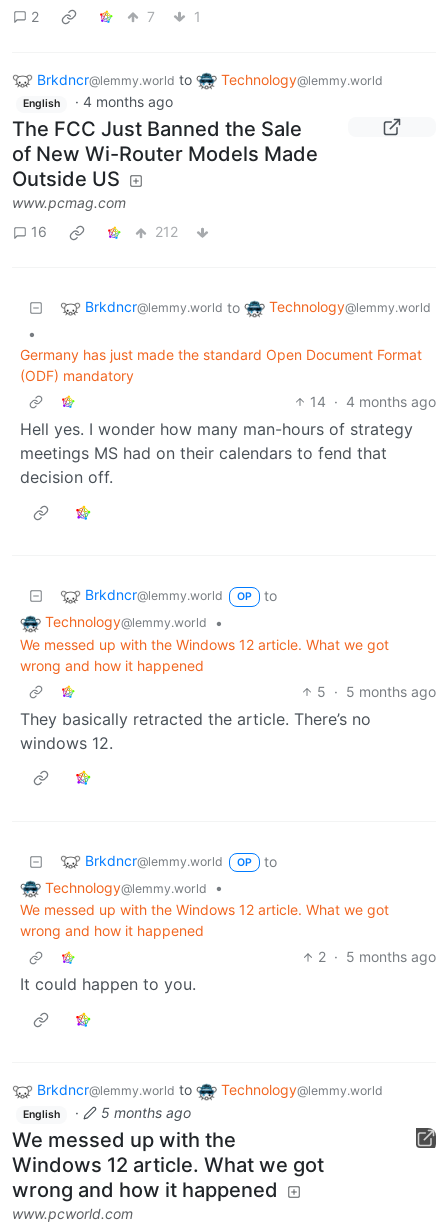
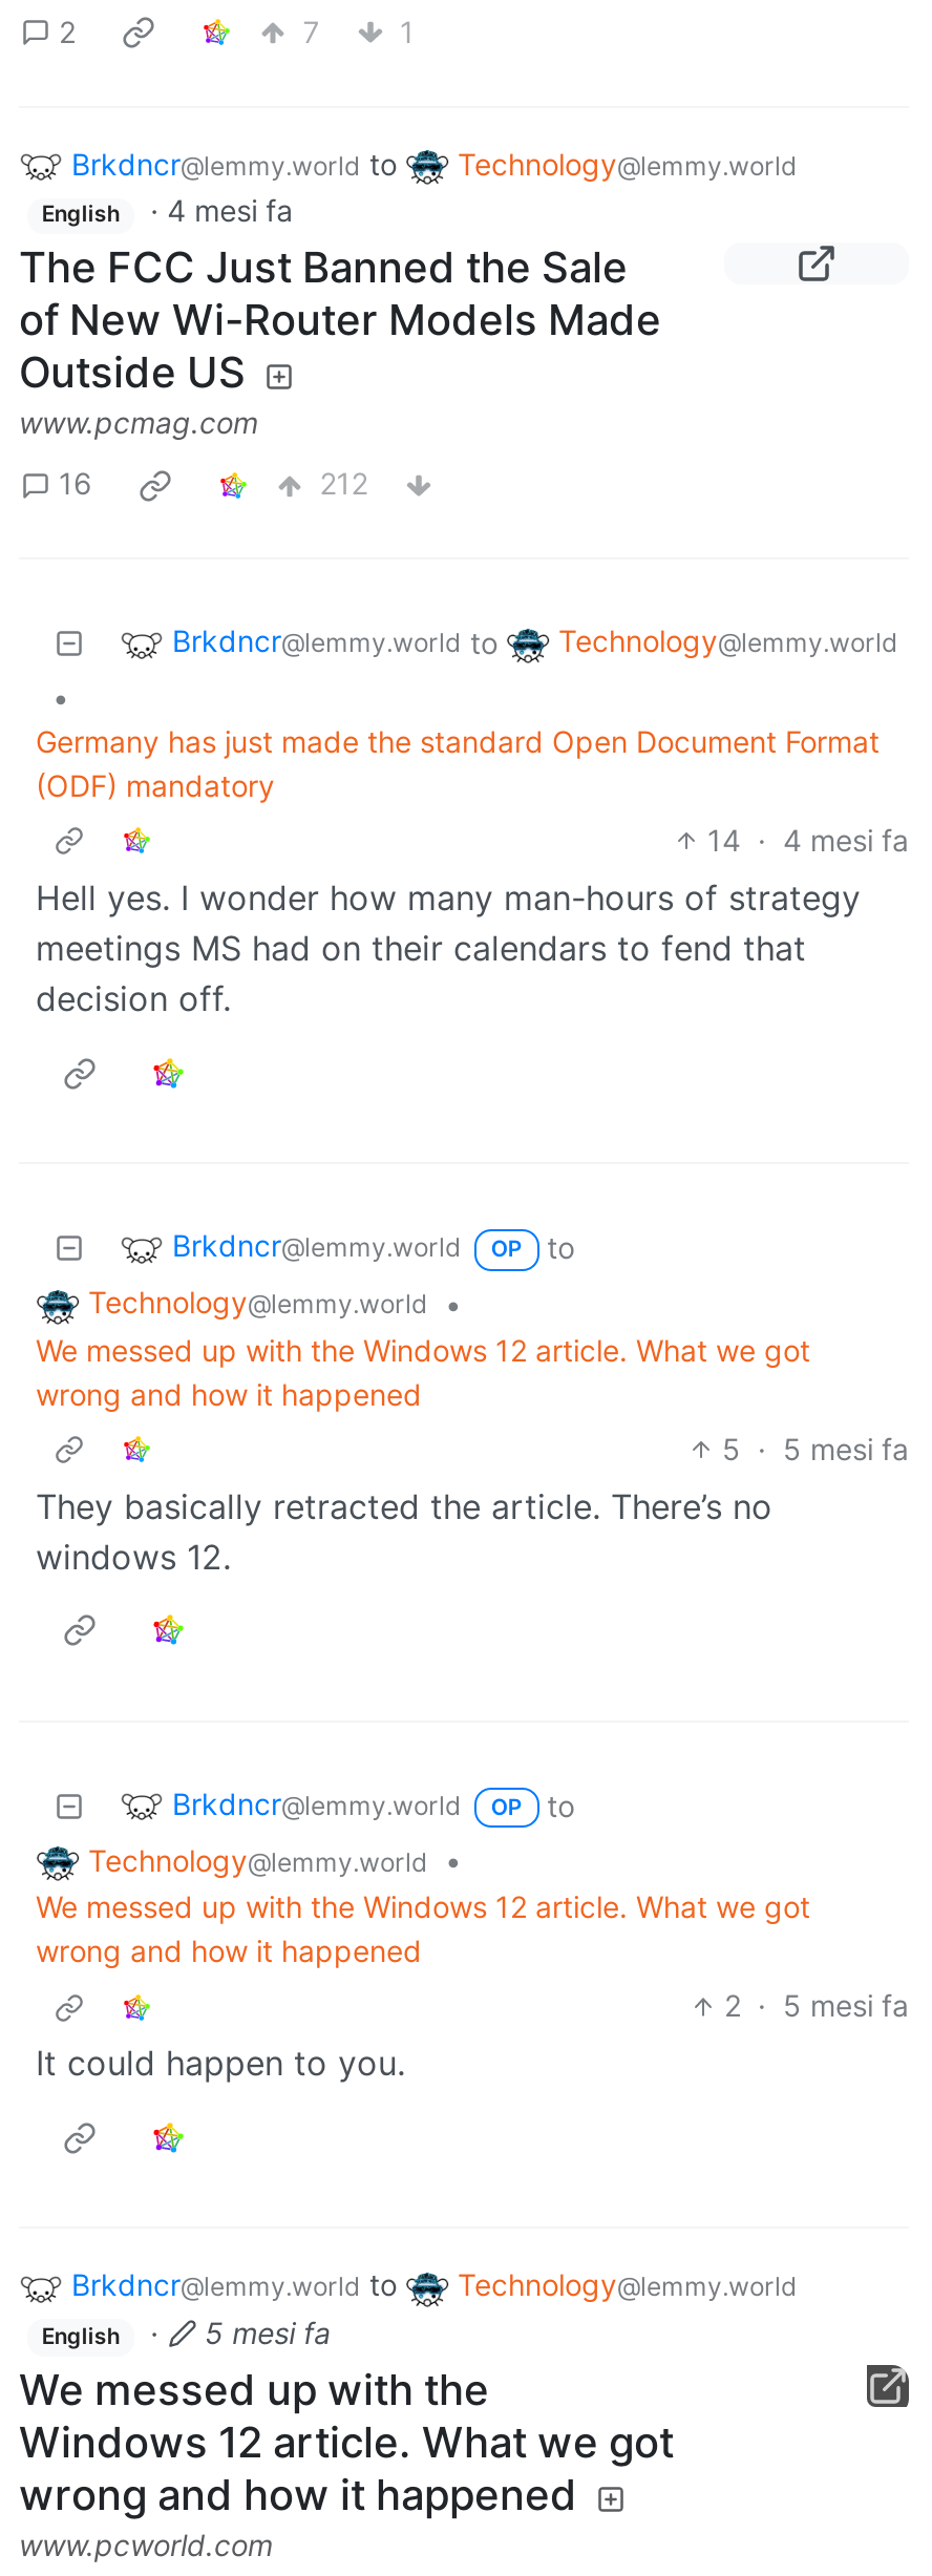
[23,93,173,110] English · 4 months ago -> [42,193,293,228] English · 4 mesi fa
[310,393,436,410] 14 · 4 months ago -> [707,822,909,858] 14 · 4 mesi fa
[317,683,436,700] 5 · 5 months ago -> [722,1430,909,1466] 5 · 5 mesi fa
[318,948,436,965] 2 · 5 months ago -> [724,1988,909,2023] 2 · 5 mesi fa
[101,1104,191,1121] 5 months ago -> [205,2315,331,2350] 5 mesi fa

